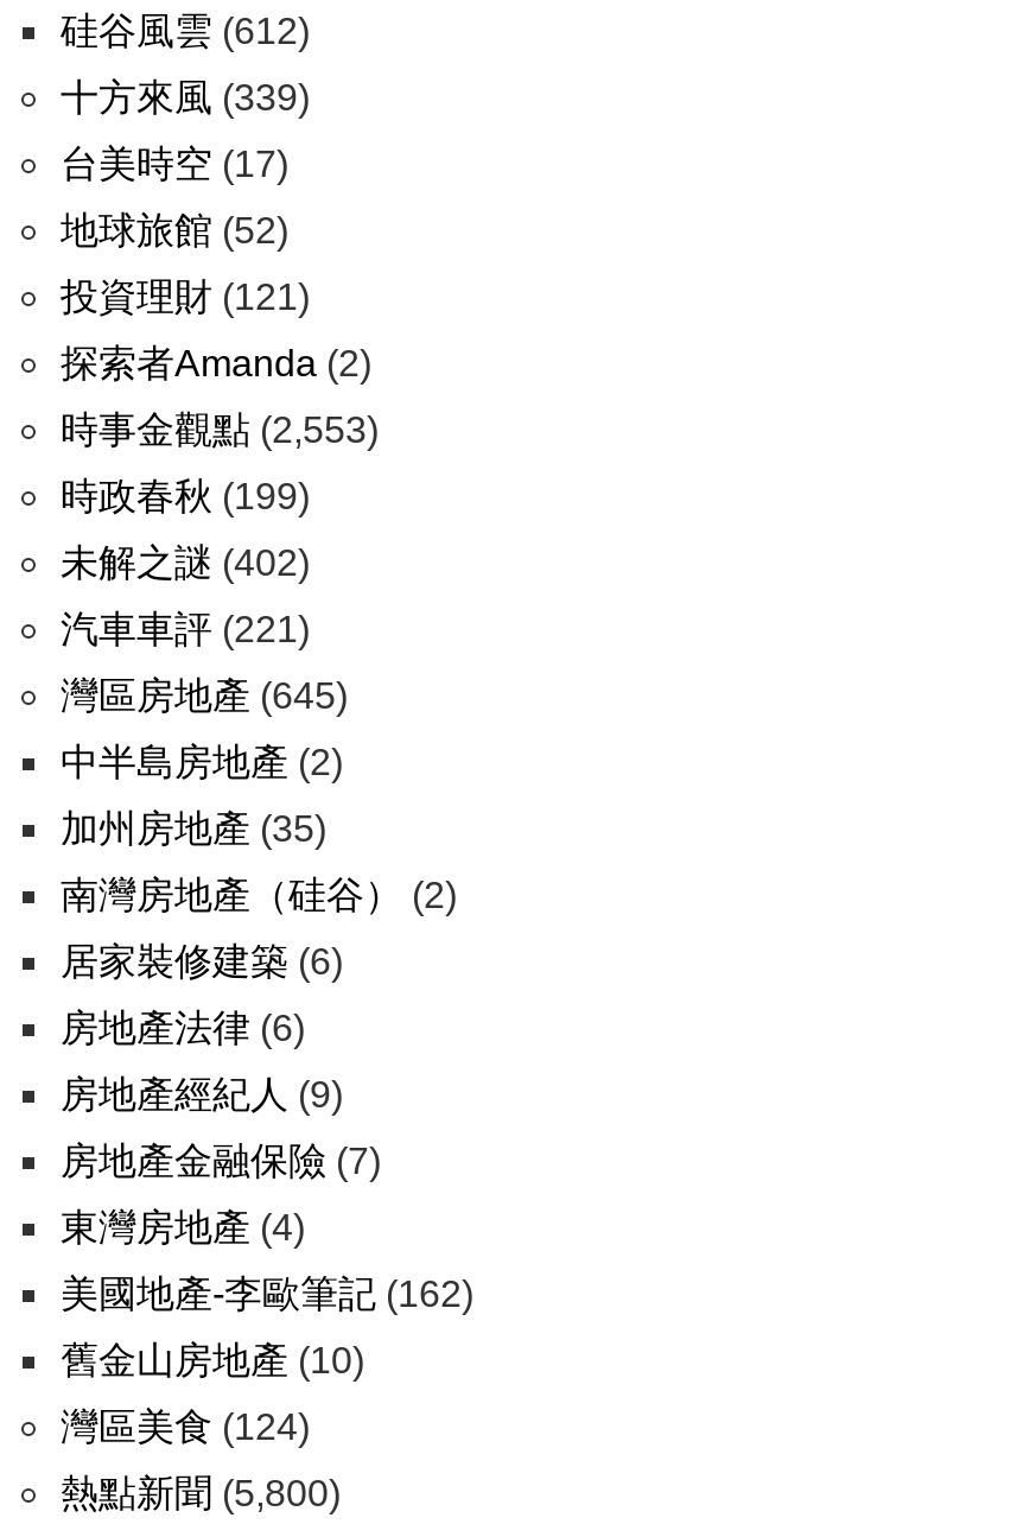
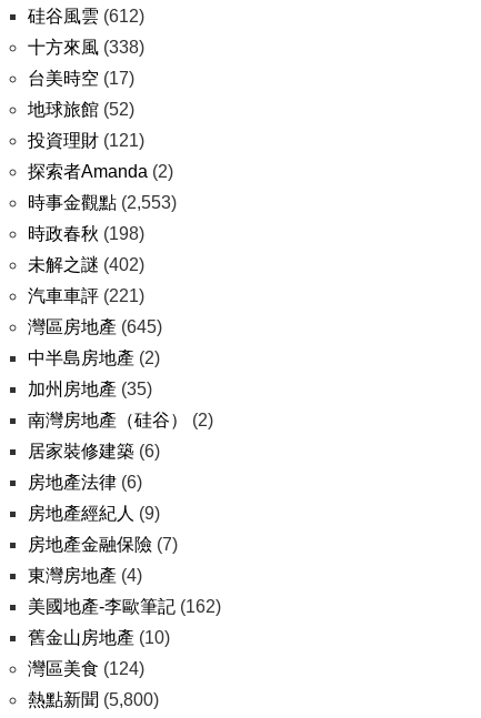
[61,77,310,118] 十方來風(339) -> [28,38,144,57] 十方來風(338)
[61,476,310,516] 時政春秋(199) -> [28,224,144,243] 時政春秋(198)

